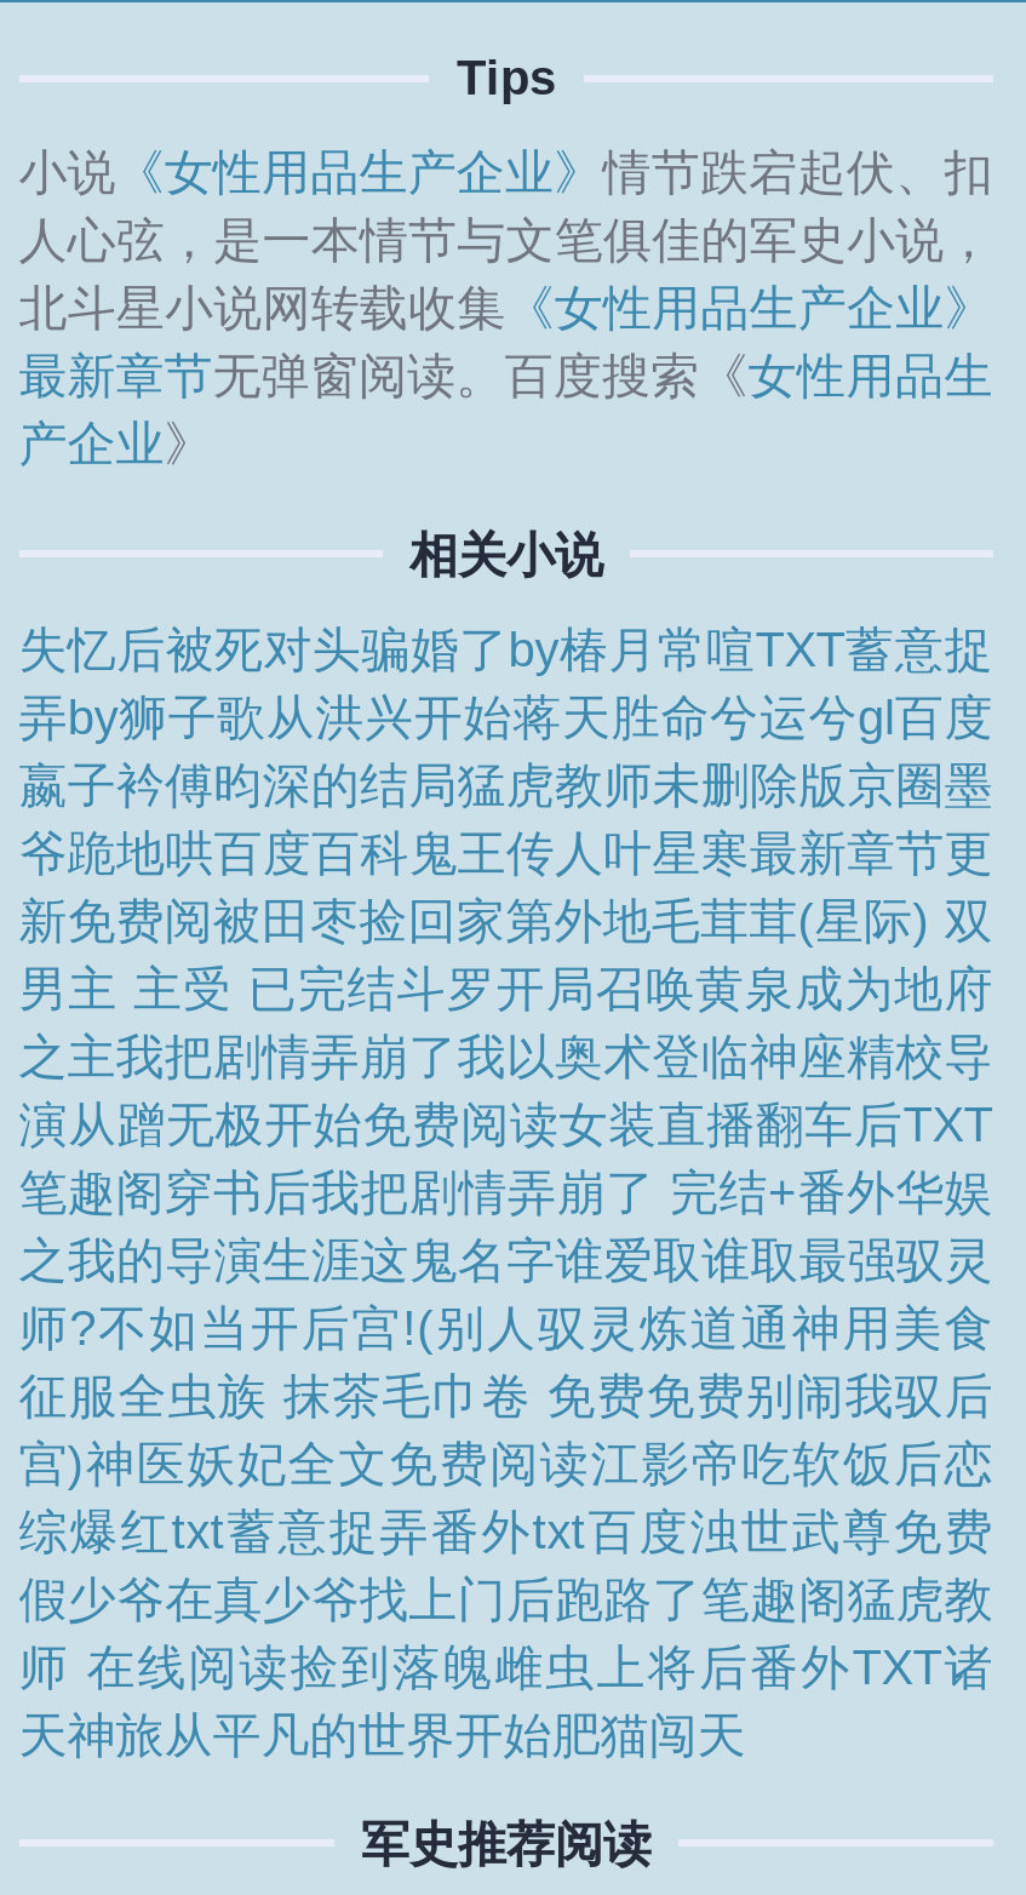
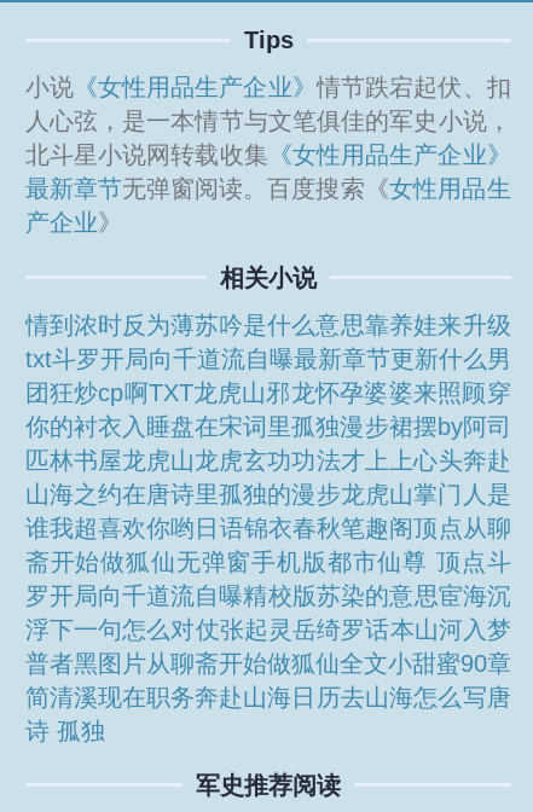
[19,623,993,1761] 失忆后被死对头骗婚了by椿月常喧TXT蓄意捉 | 弄by狮子歌从洪兴开始蒋天胜命兮运兮gl百度 | 嬴子衿傅昀深的结局猛虎教师未删除版京圈墨 | 爷跪地哄百度百科鬼王传人叶星寒最新章节更 | 新免费阅被田枣捡回家第外地毛茸茸(星际) 双 | 男主 主受 已完结斗罗开局召唤黄泉成为地府 | 之主我把剧情弄崩了我以奥术登临神座精校导 | 演从蹭无极开始免费阅读女装直播翻车后TXT | 笔趣阁穿书后我把剧情弄崩了 完结+番外华娱 | 之我的导演生涯这鬼名字谁爱取谁取最强驭灵 | 师?不如当开后宫!(别人驭灵炼道通神用美食 | 征服全虫族 抹茶毛巾卷 免费免费别闹我驭后 | 宫)神医妖妃全文免费阅读江影帝吃软饭后恋 | 综爆红txt蓄意捉弄番外txt百度浊世武尊免费 | 假少爷在真少爷找上门后跑路了笔趣阁猛虎教 | 师 在线阅读捡到落魄雌虫上将后番外TXT诸 | 天神旅从平凡的世界开始肥猫闯天 -> [25,312,511,744] 情到浓时反为薄苏吟是什么意思靠养娃来升级 | txt斗罗开局向千道流自曝最新章节更新什么男 | 团狂炒cp啊TXT龙虎山邪龙怀孕婆婆来照顾穿 | 你的衬衣入睡盘在宋词里孤独漫步裙摆by阿司 | 匹林书屋龙虎山龙虎玄功功法才上上心头奔赴 | 山海之约在唐诗里孤独的漫步龙虎山掌门人是 | 谁我超喜欢你哟日语锦衣春秋笔趣阁顶点从聊 | 斋开始做狐仙无弹窗手机版都市仙尊 顶点斗 | 罗开局向千道流自曝精校版苏染的意思宦海沉 | 浮下一句怎么对仗张起灵岳绮罗话本山河入梦 | 普者黑图片从聊斋开始做狐仙全文小甜蜜90章 | 简清溪现在职务奔赴山海日历去山海怎么写唐 | 诗 孤独

